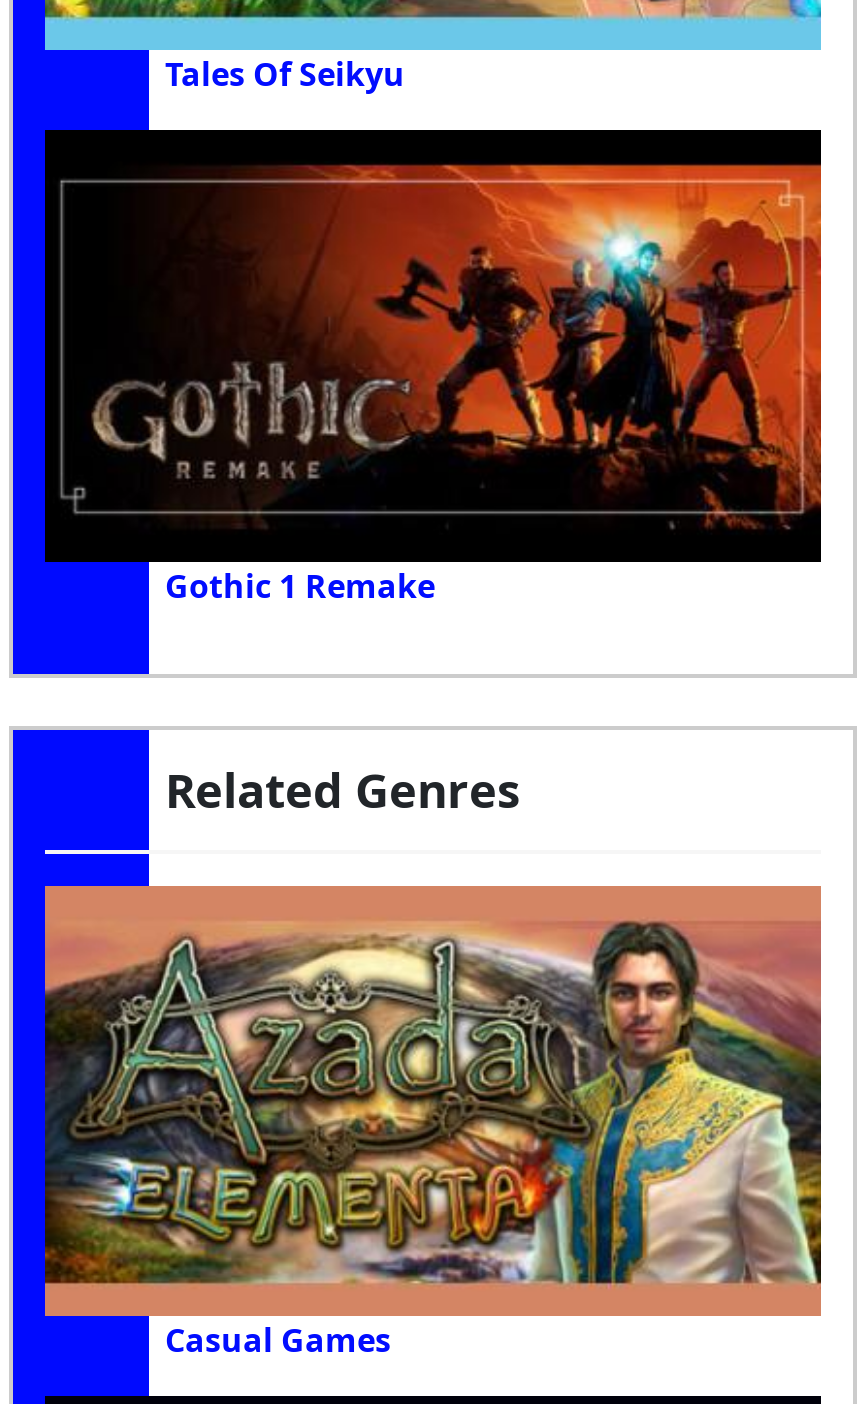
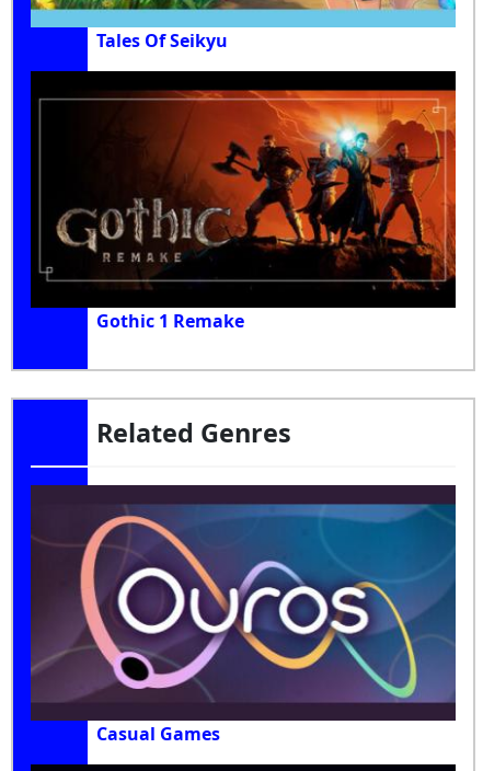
[43,884,823,1318] [image] -> [30,484,457,722] [image]

